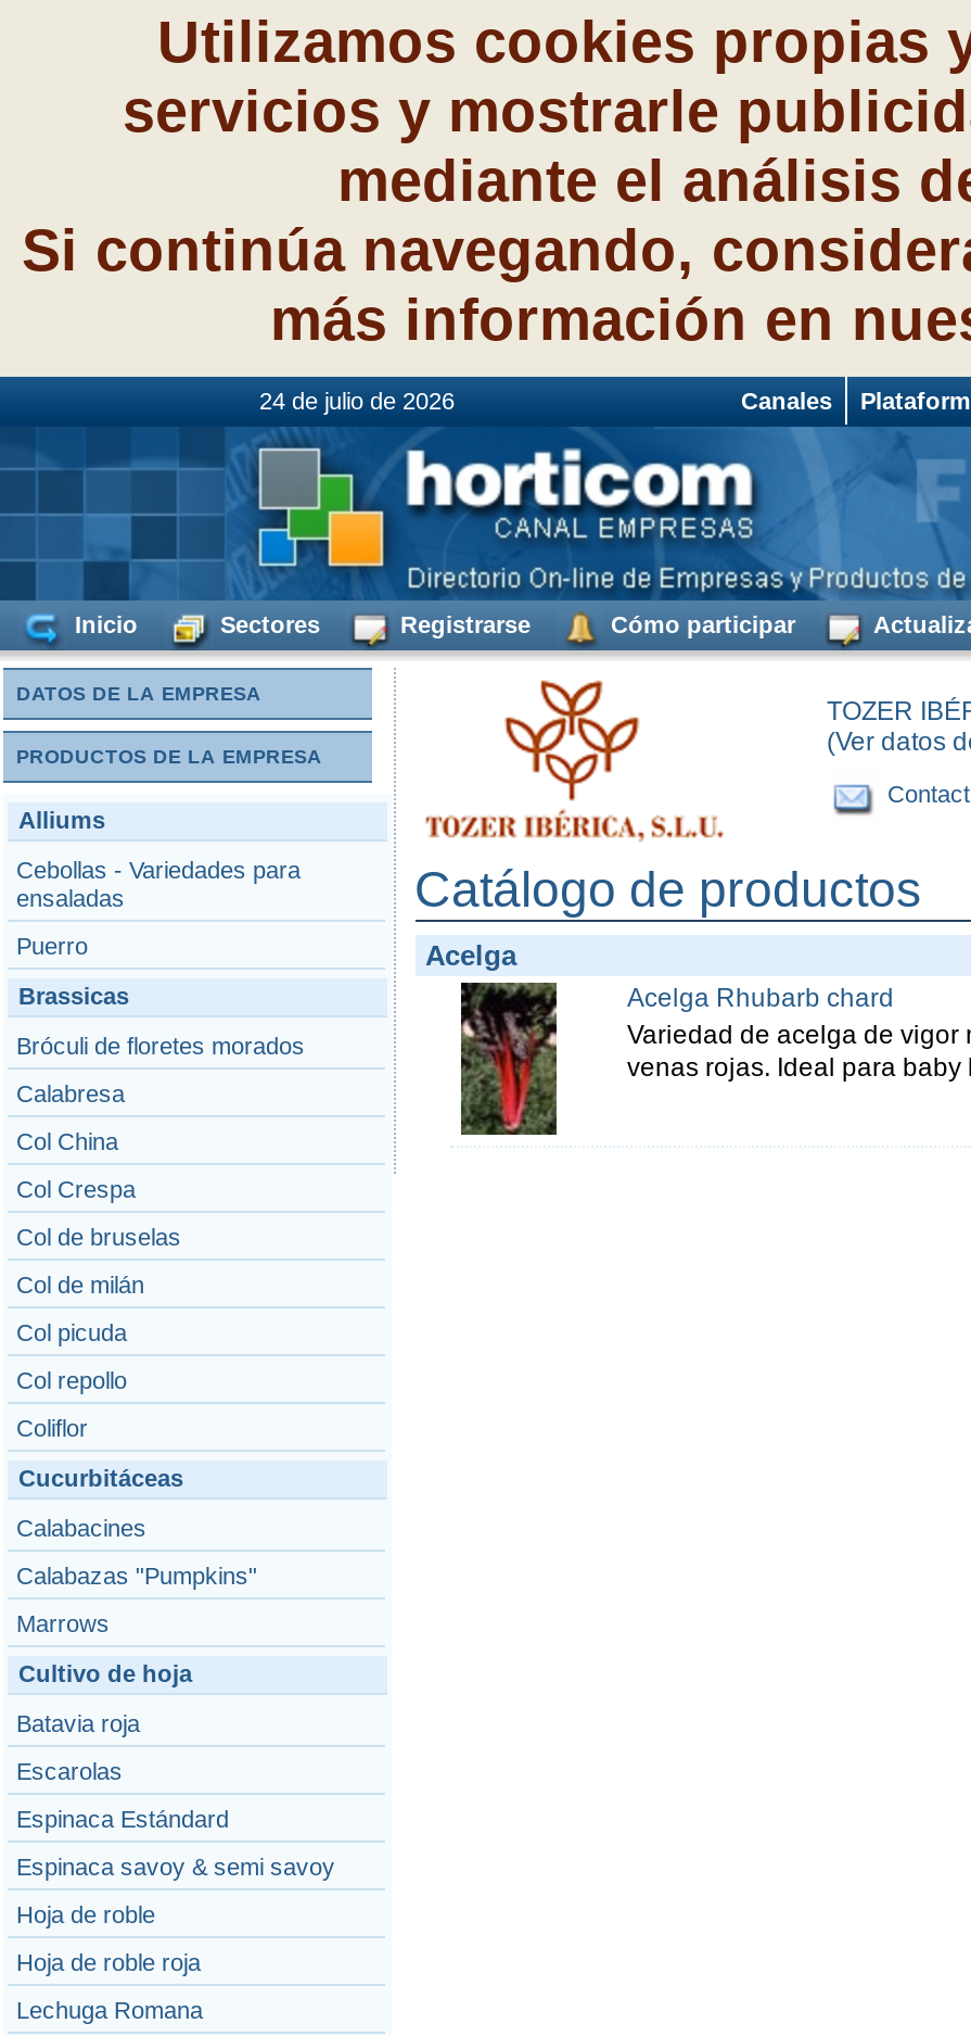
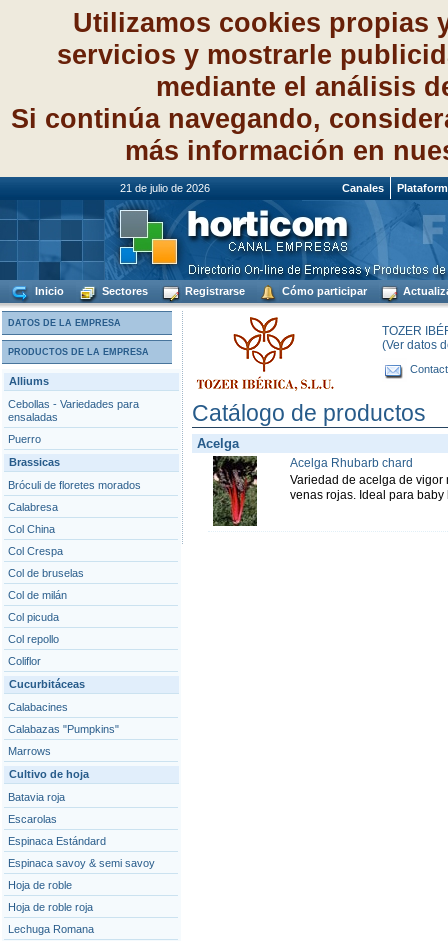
[259,388,832,414] 24 de julio de 2026 Canales -> [120,182,384,194] 21 de julio de 2026 Canales

